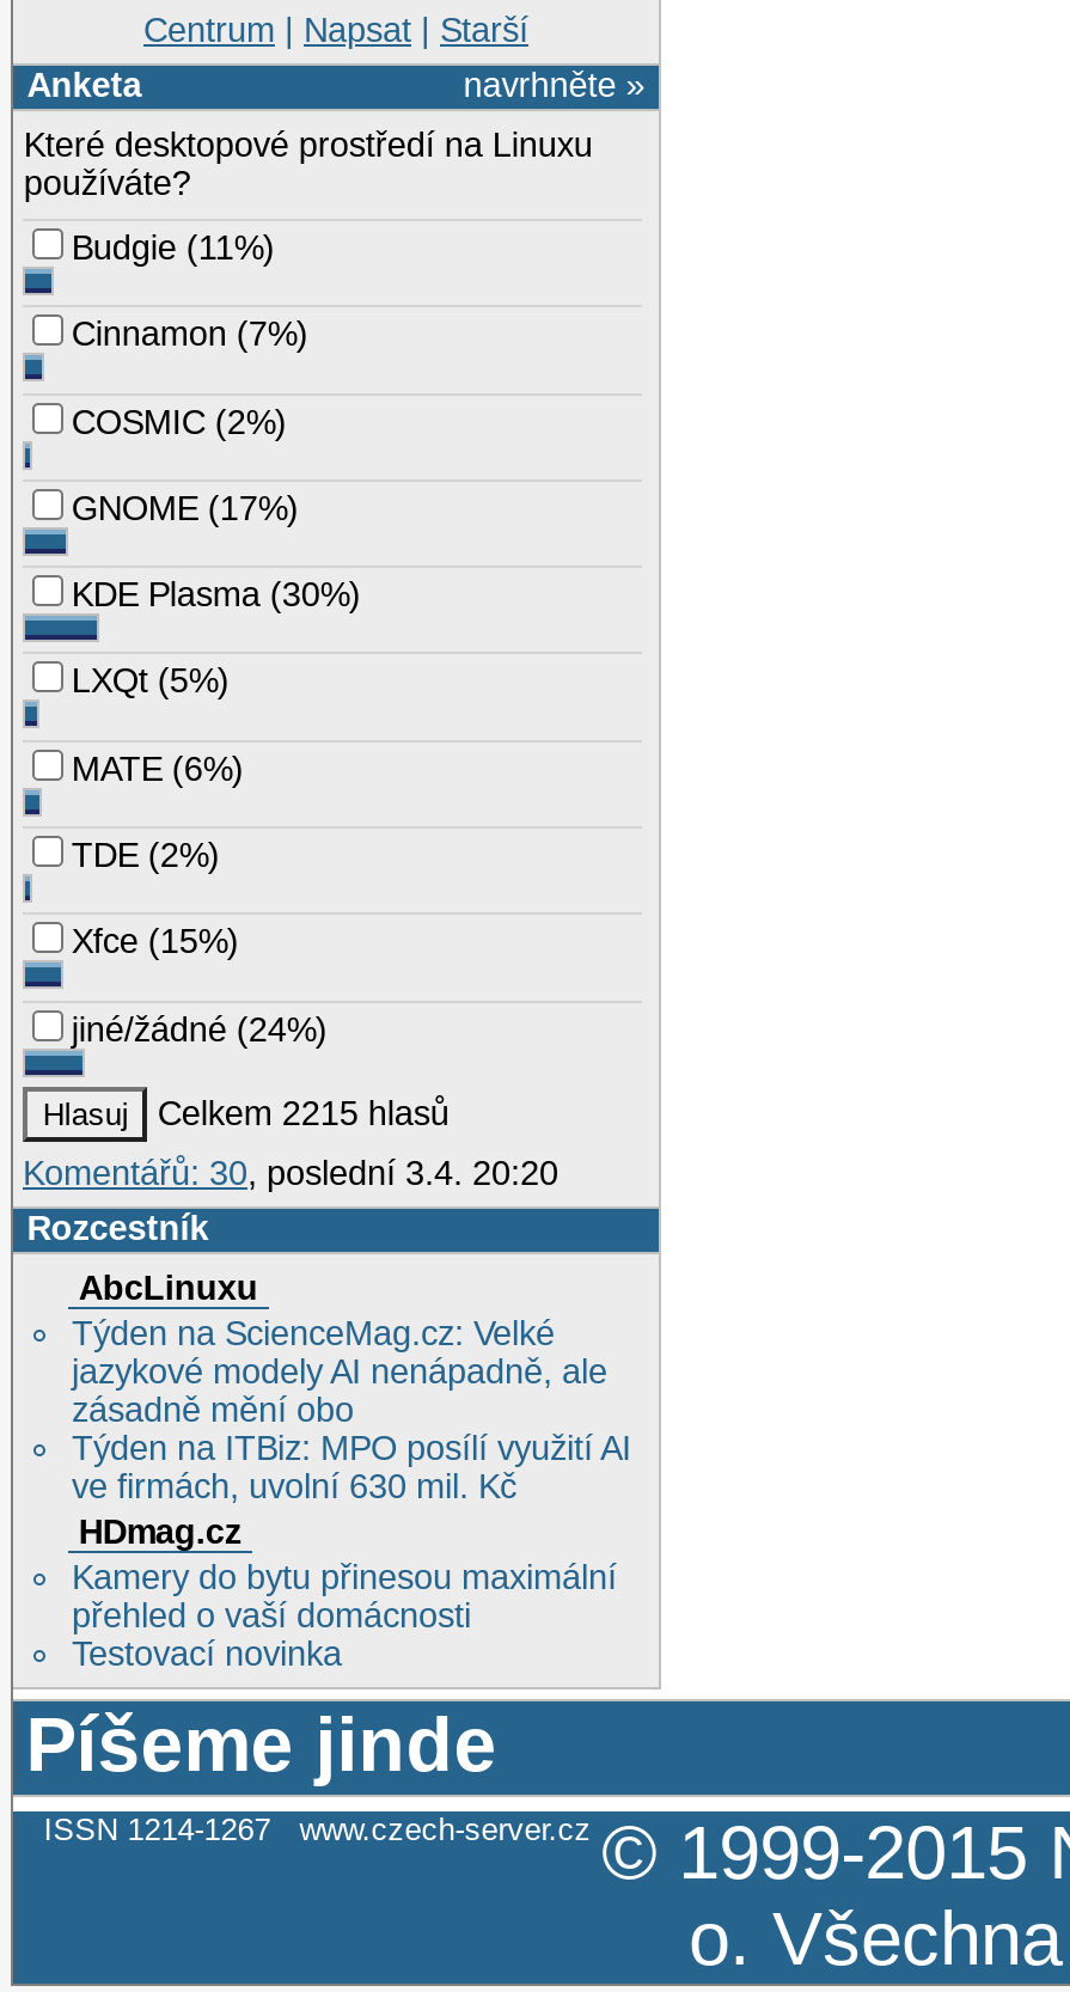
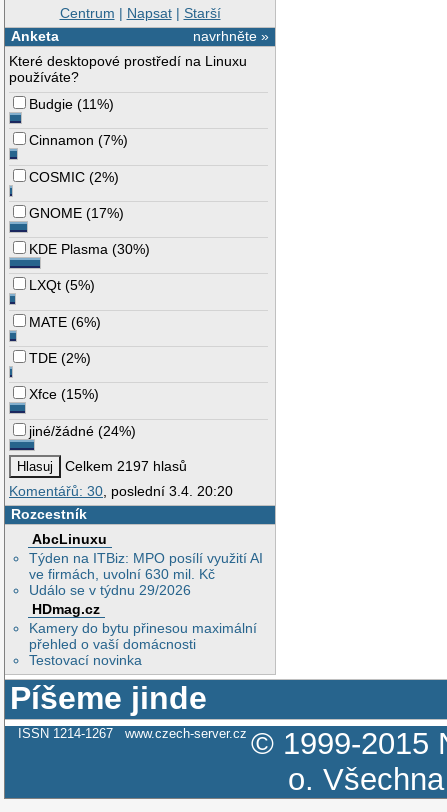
[148,1095,449,1133] Celkem 2215 hlasů -> [61,458,187,474] Celkem 2197 hlasů
[72,1314,607,1428] Týden na ScienceMag.cz: Velké | jazykové modely AI nenápadně, ale | zásadně mění obo -> none
moved [72,1428,631,1505] -> [29,550,263,582]: Týden na ITBiz: MPO posílí využití AI | ve firmách, uvolní 630 mil. Kč
none -> [29,582,191,598] Událo se v týdnu 29/2026

